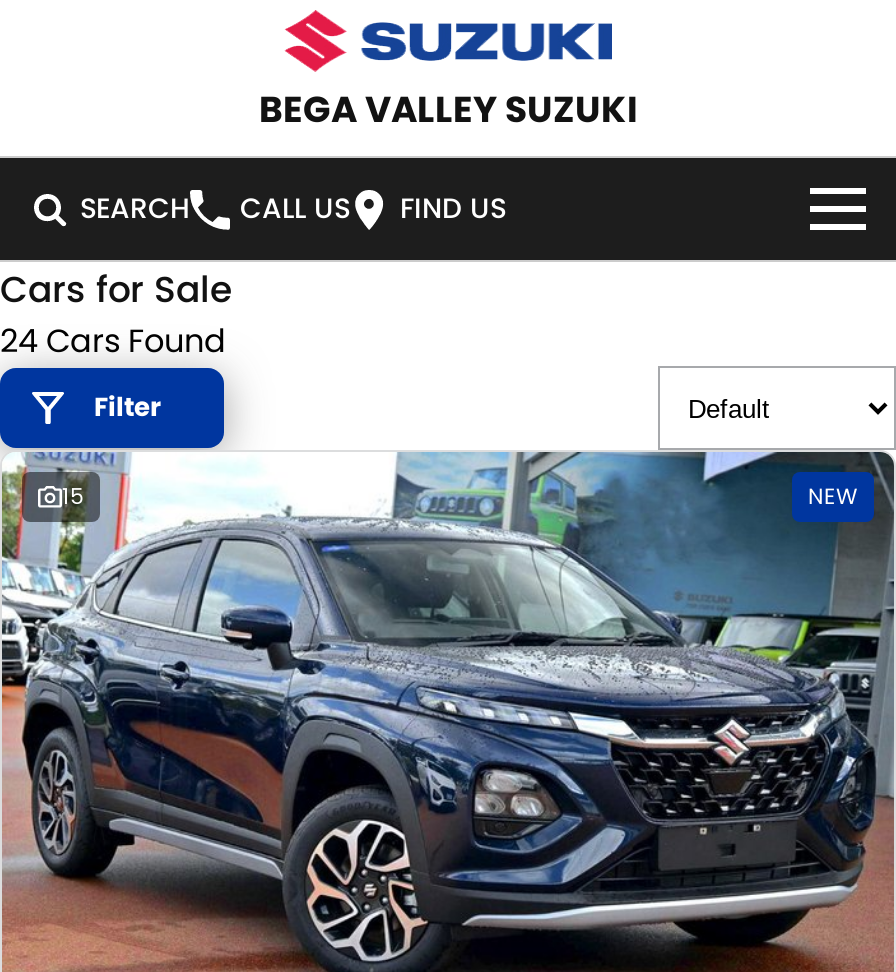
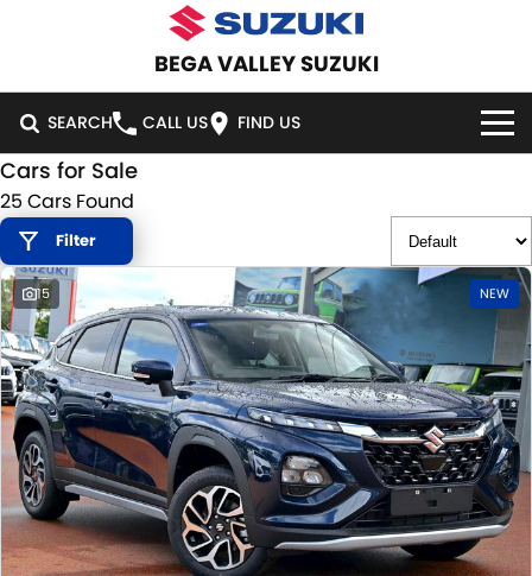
[0,319,226,365] 24 Cars Found -> [0,188,134,215] 25 Cars Found

